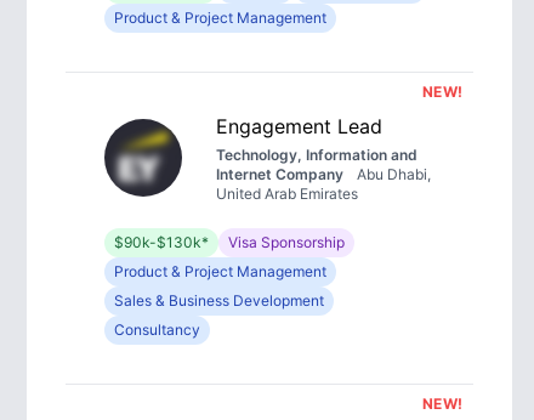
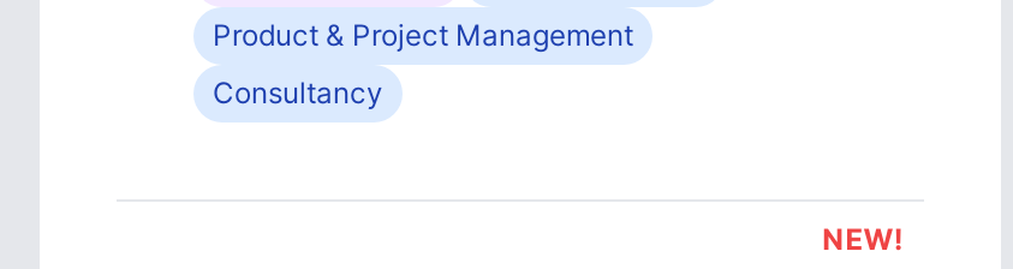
[103,83,464,310] [image] | NEW! | Engagement Lead | Technology, Information and | Internet Company | Abu Dhabi, | United Arab Emirates | $90k-$130k* | Visa Sponsorship | Product & Project Management | Sales & Business Development -> none

